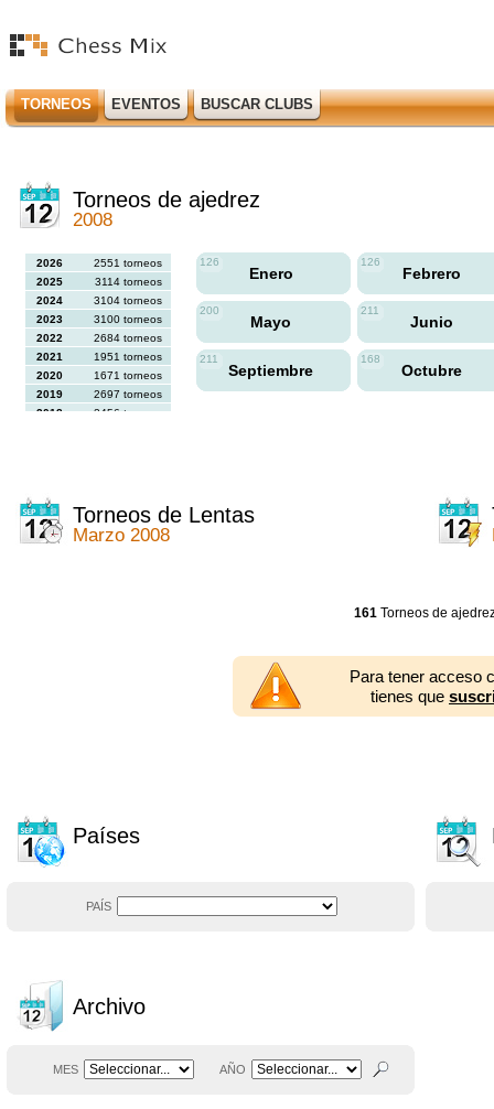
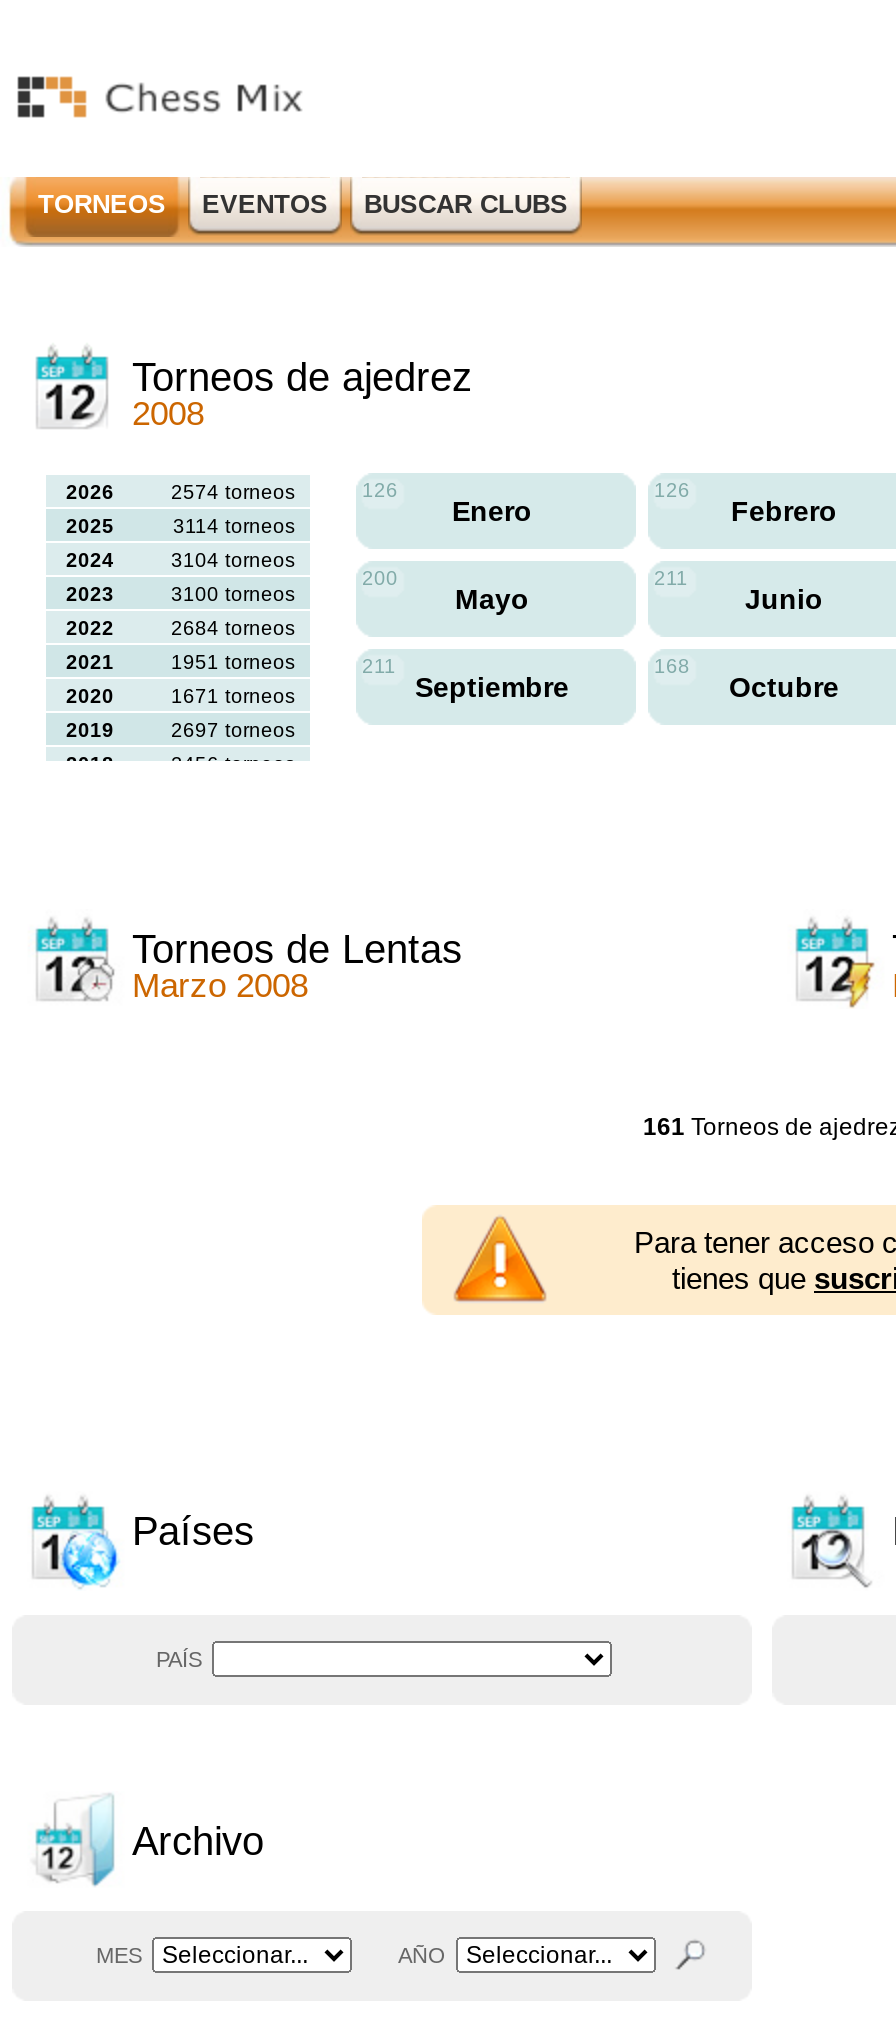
[94,257,163,269] 2551 torneos -> [171,481,295,503] 2574 torneos

